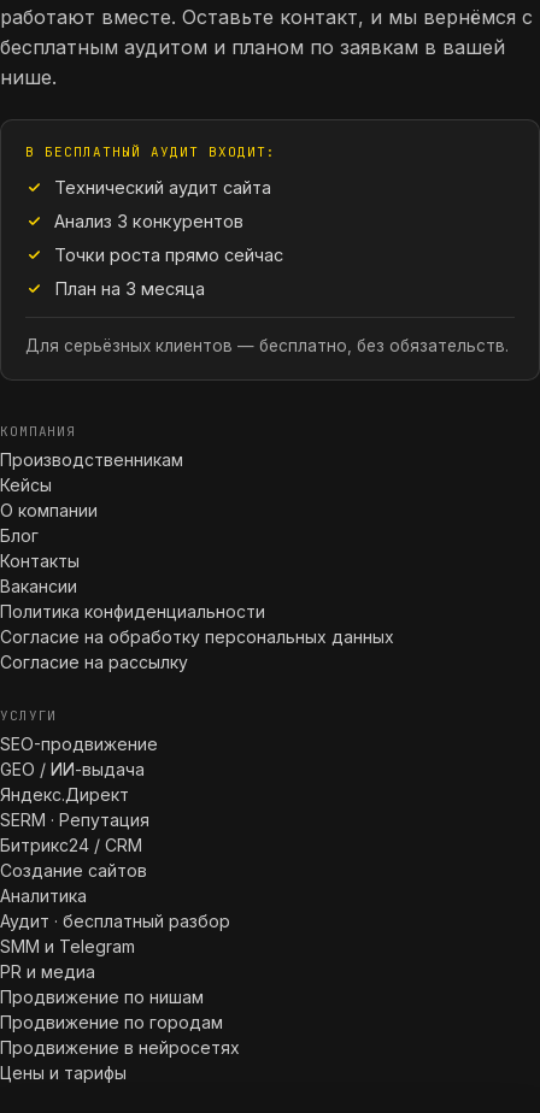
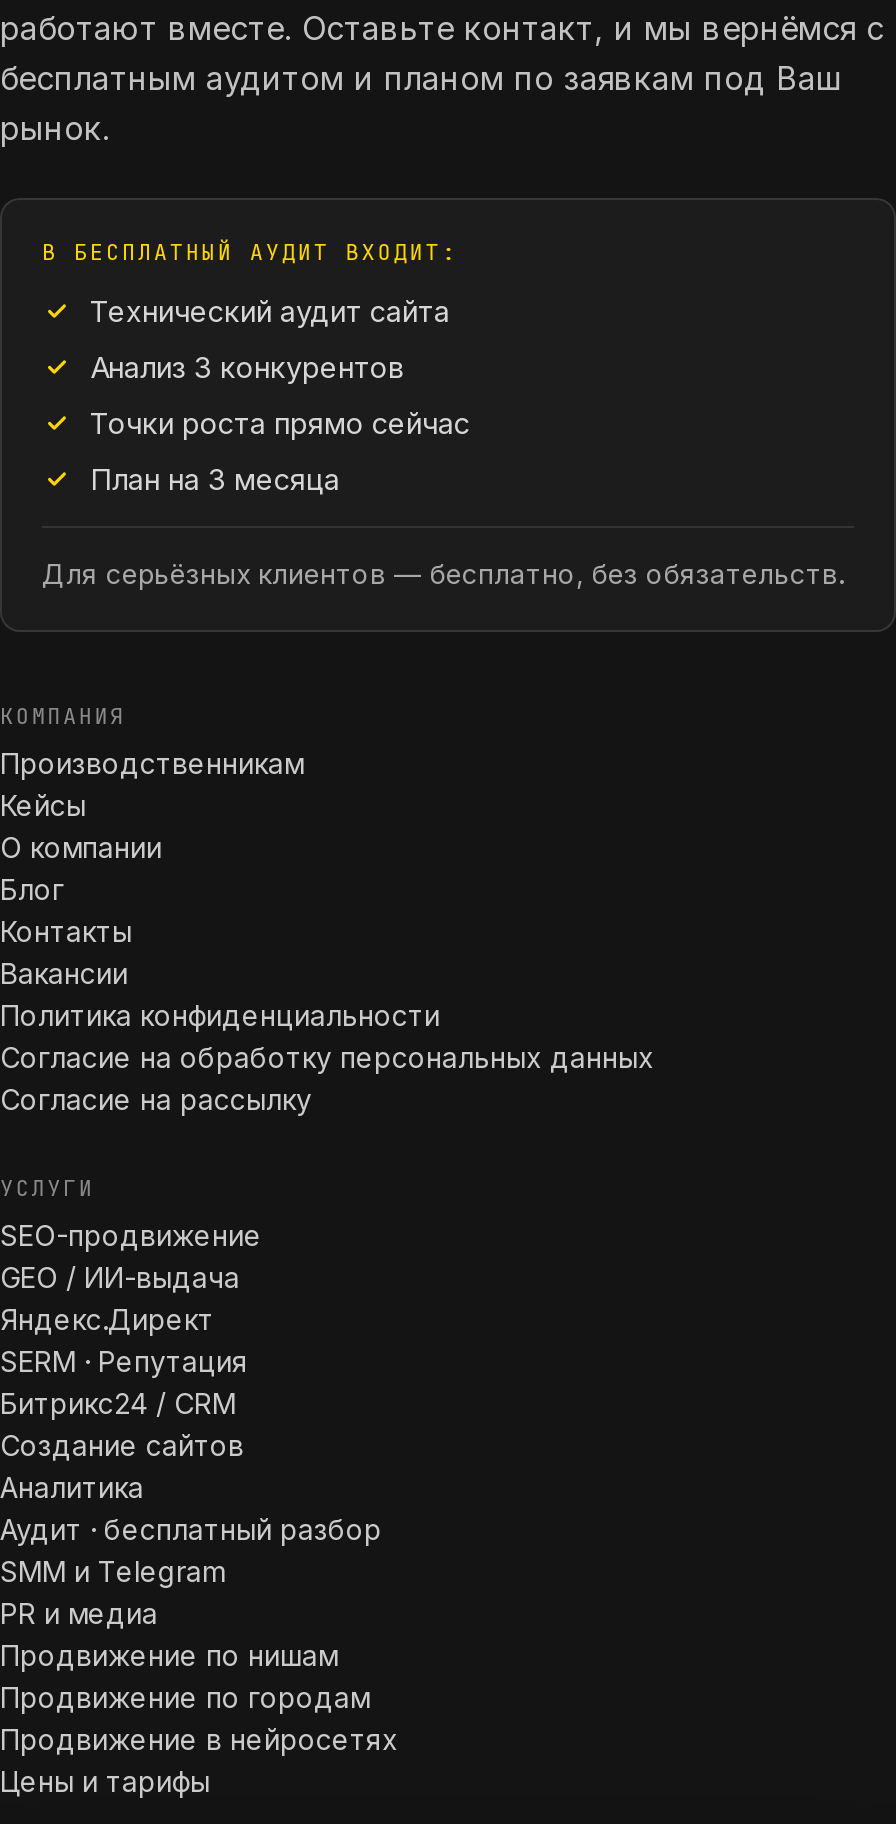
[0,34,505,89] бесплатным аудитом и планом по заявкам в вашей | нише. -> [0,57,844,147] бесплатным аудитом и планом по заявкам под Ваш | рынок.

